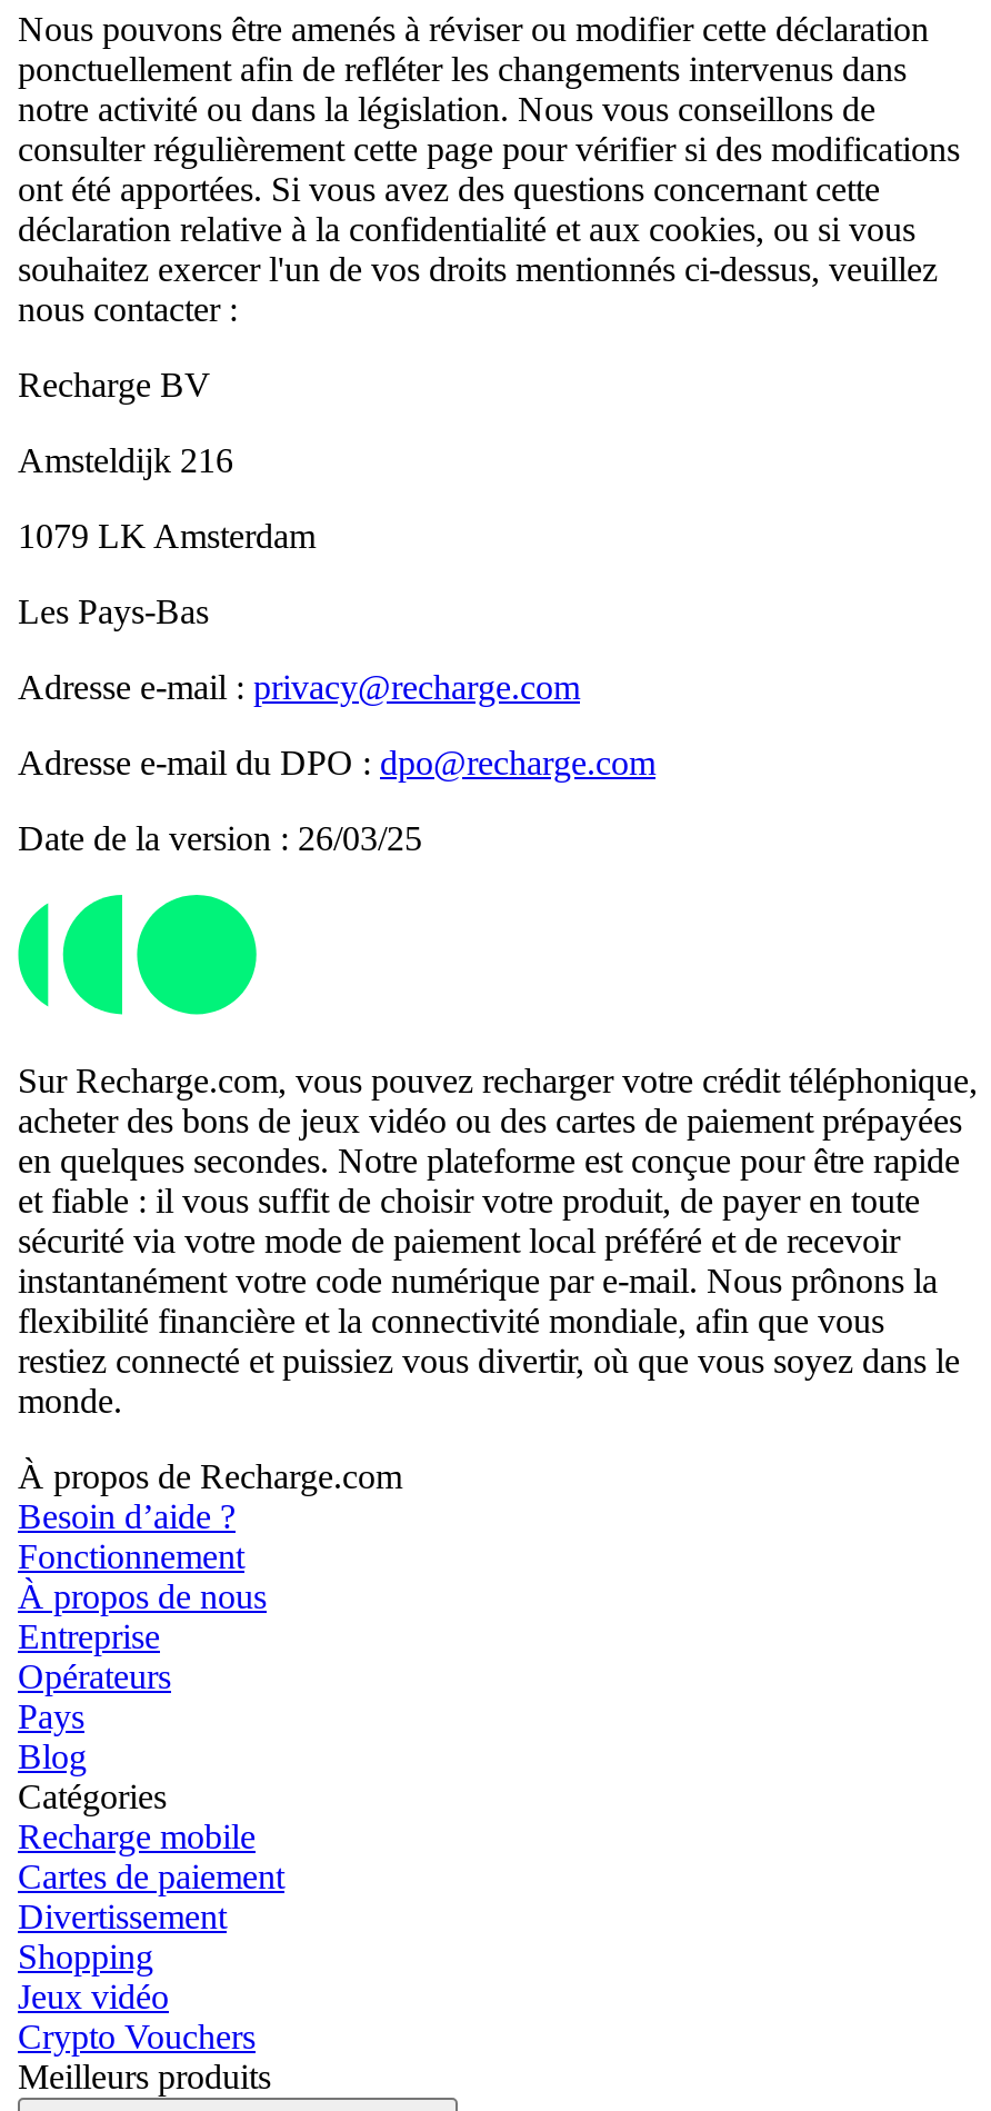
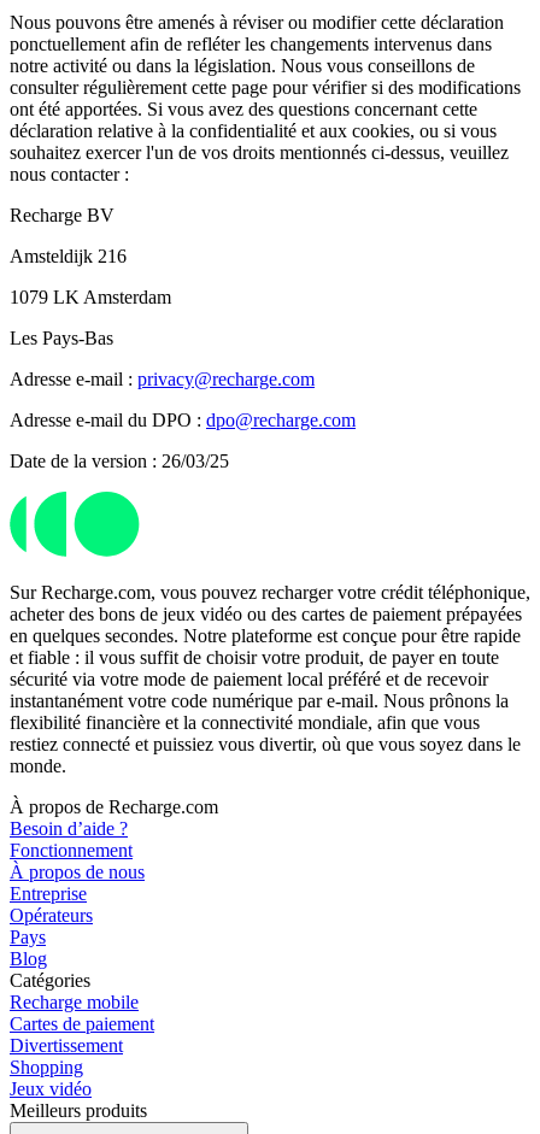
[18,2018,256,2056] Crypto Vouchers -> none

